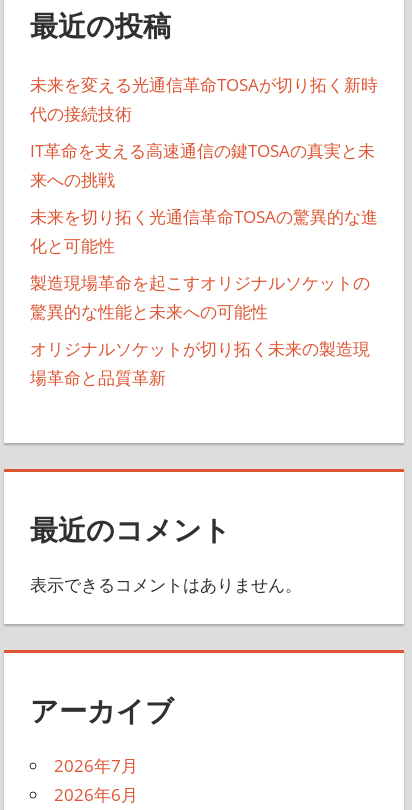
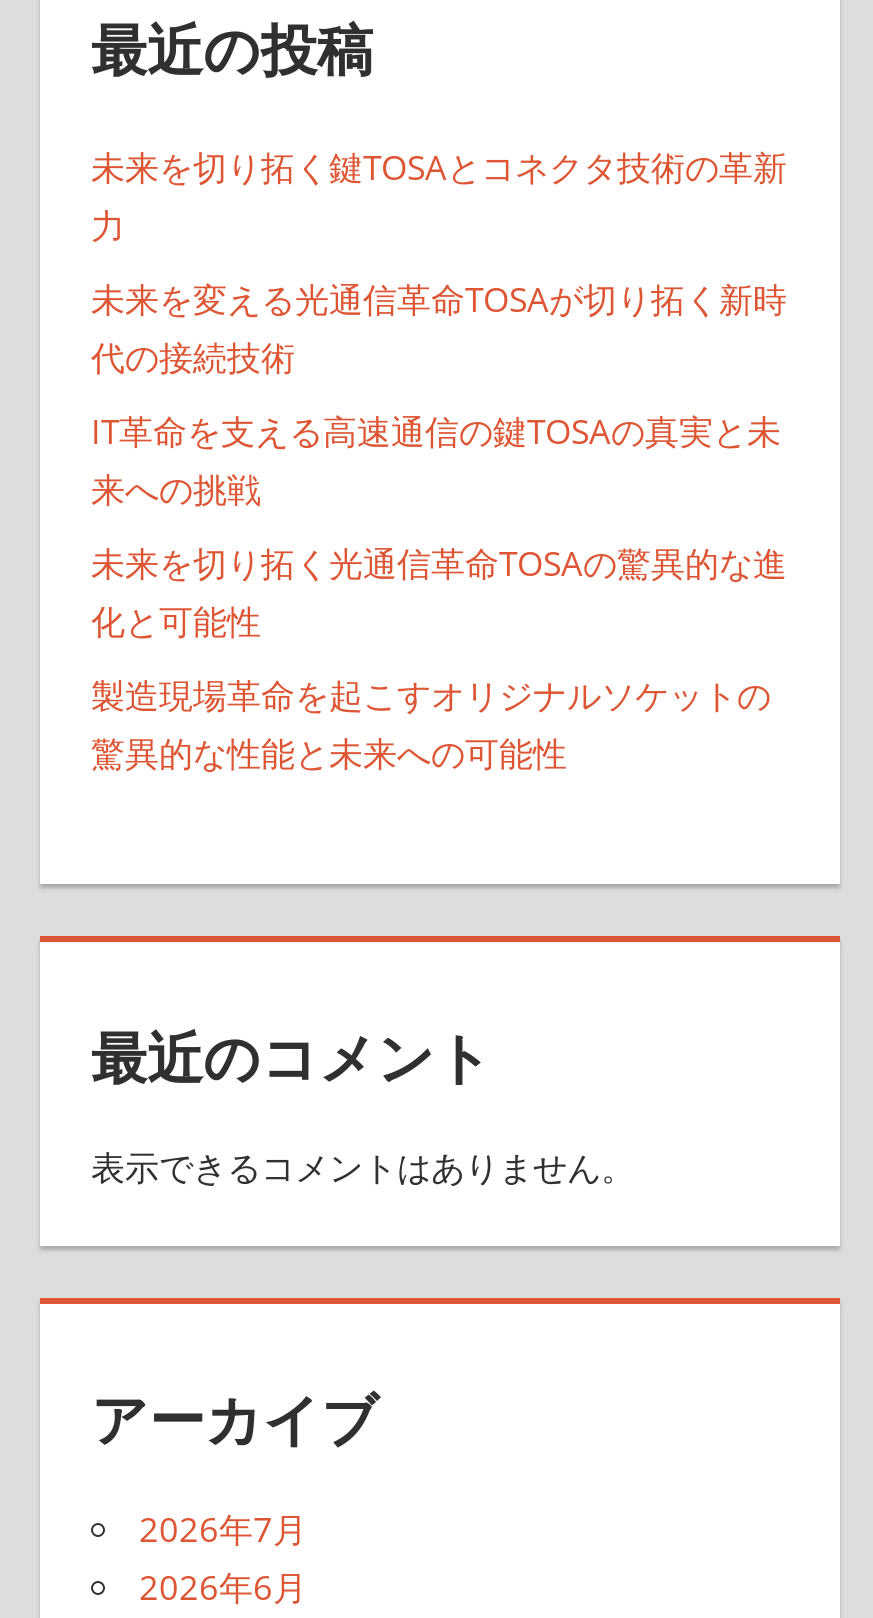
none -> [91,145,787,249] 未来を切り拓く鍵TOSAとコネクタ技術の革新 | 力
moved [29,73,377,323] -> [91,277,787,777]: 未来を変える光通信革命TOSAが切り拓く新時 | 代の接続技術 | IT革命を支える高速通信の鍵TOSAの真実と未 | 来への挑戦 | 未来を切り拓く光通信革命TOSAの驚異的な進 | 化と可能性 | 製造現場革命を起こすオリジナルソケットの | 驚異的な性能と未来への可能性
[29,337,369,389] オリジナルソケットが切り拓く未来の製造現 | 場革命と品質革新 -> none

